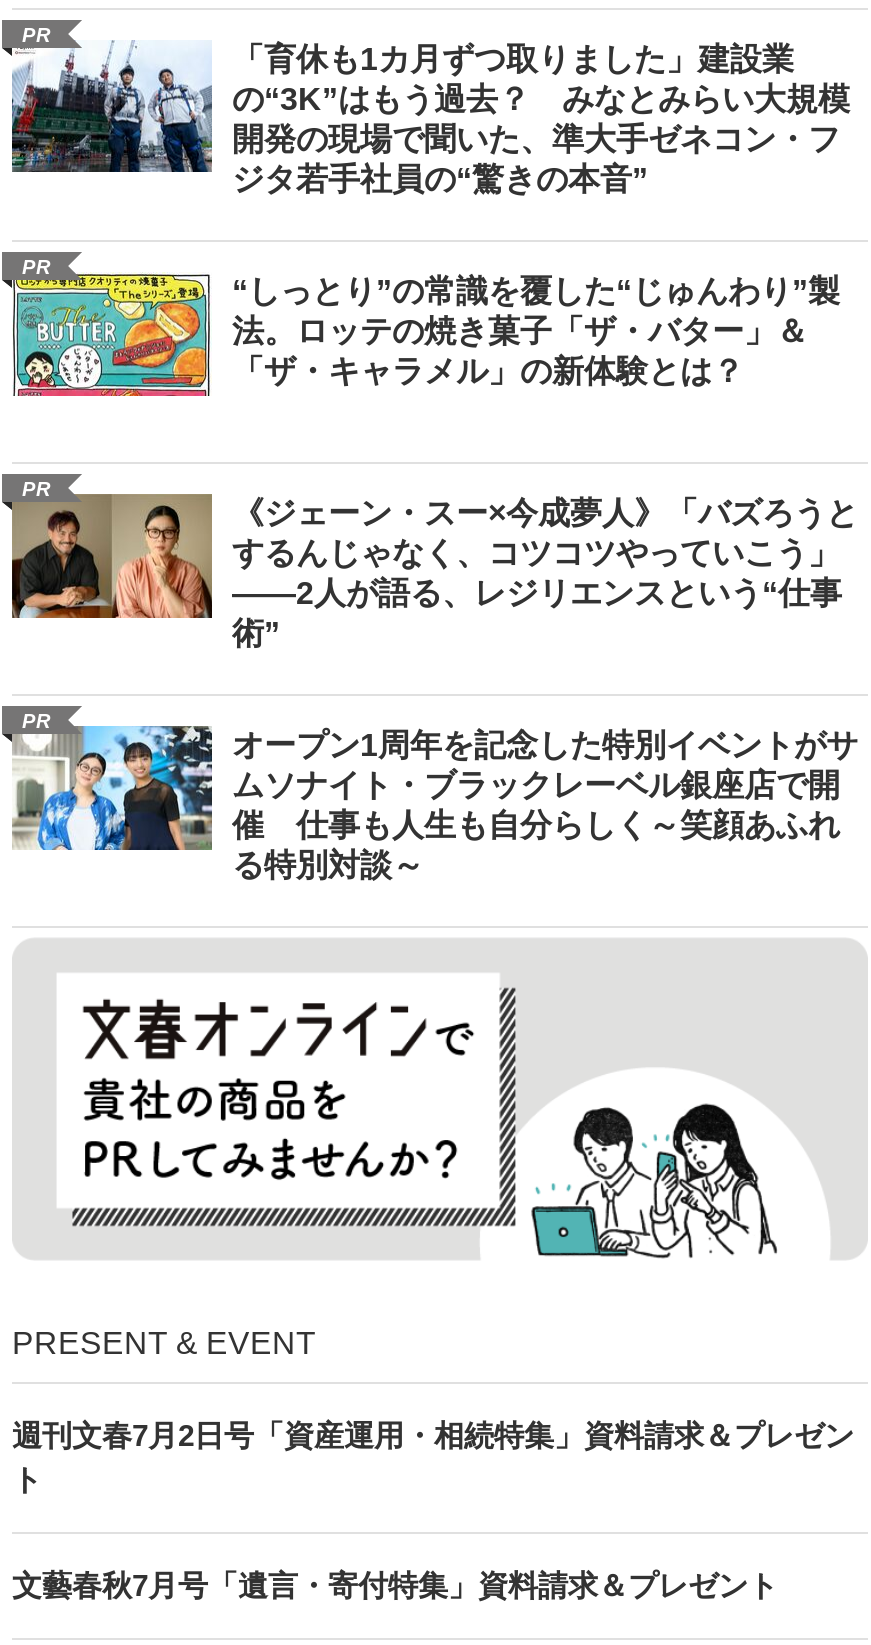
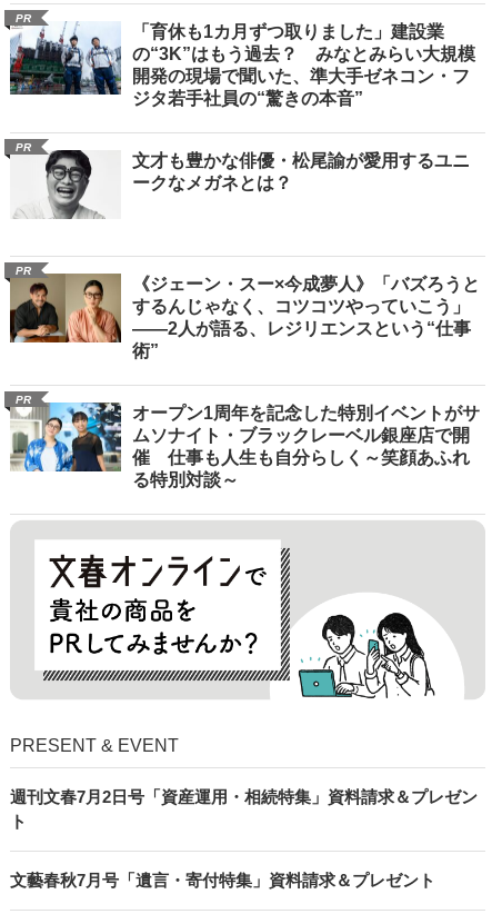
[12,272,840,398] [image] | “しっとり”の常識を覆した“じゅんわり”製 | 法。ロッテの焼き菓子「ザ・バター」＆ | 「ザ・キャラメル」の新体験とは？ -> [10,149,470,220] [image] | 文才も豊かな俳優・松尾諭が愛用するユニ | ークなメガネとは？

